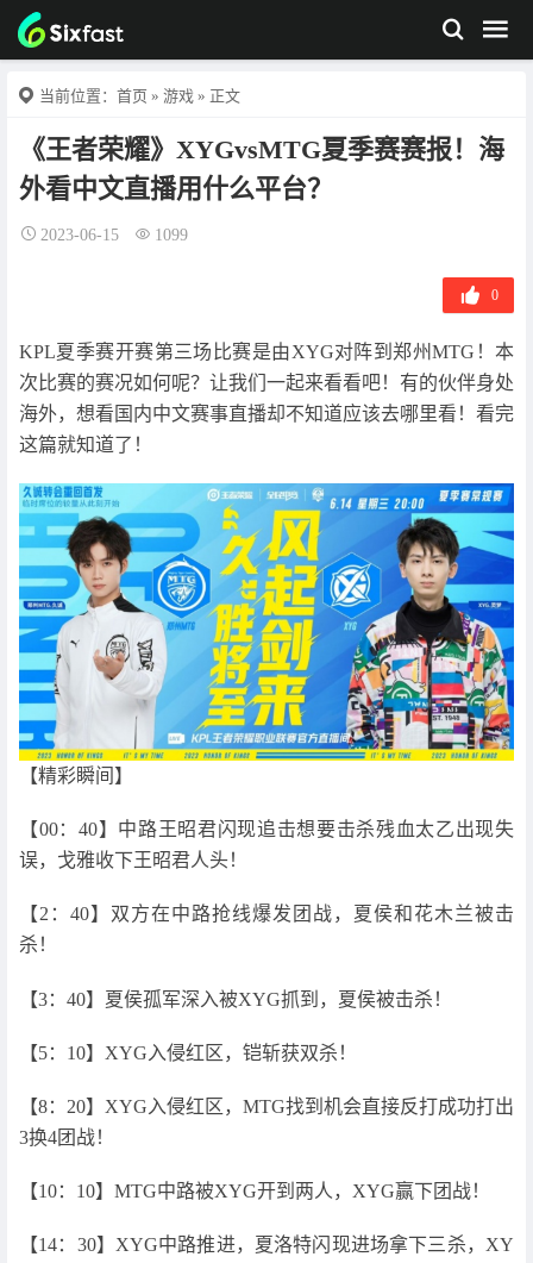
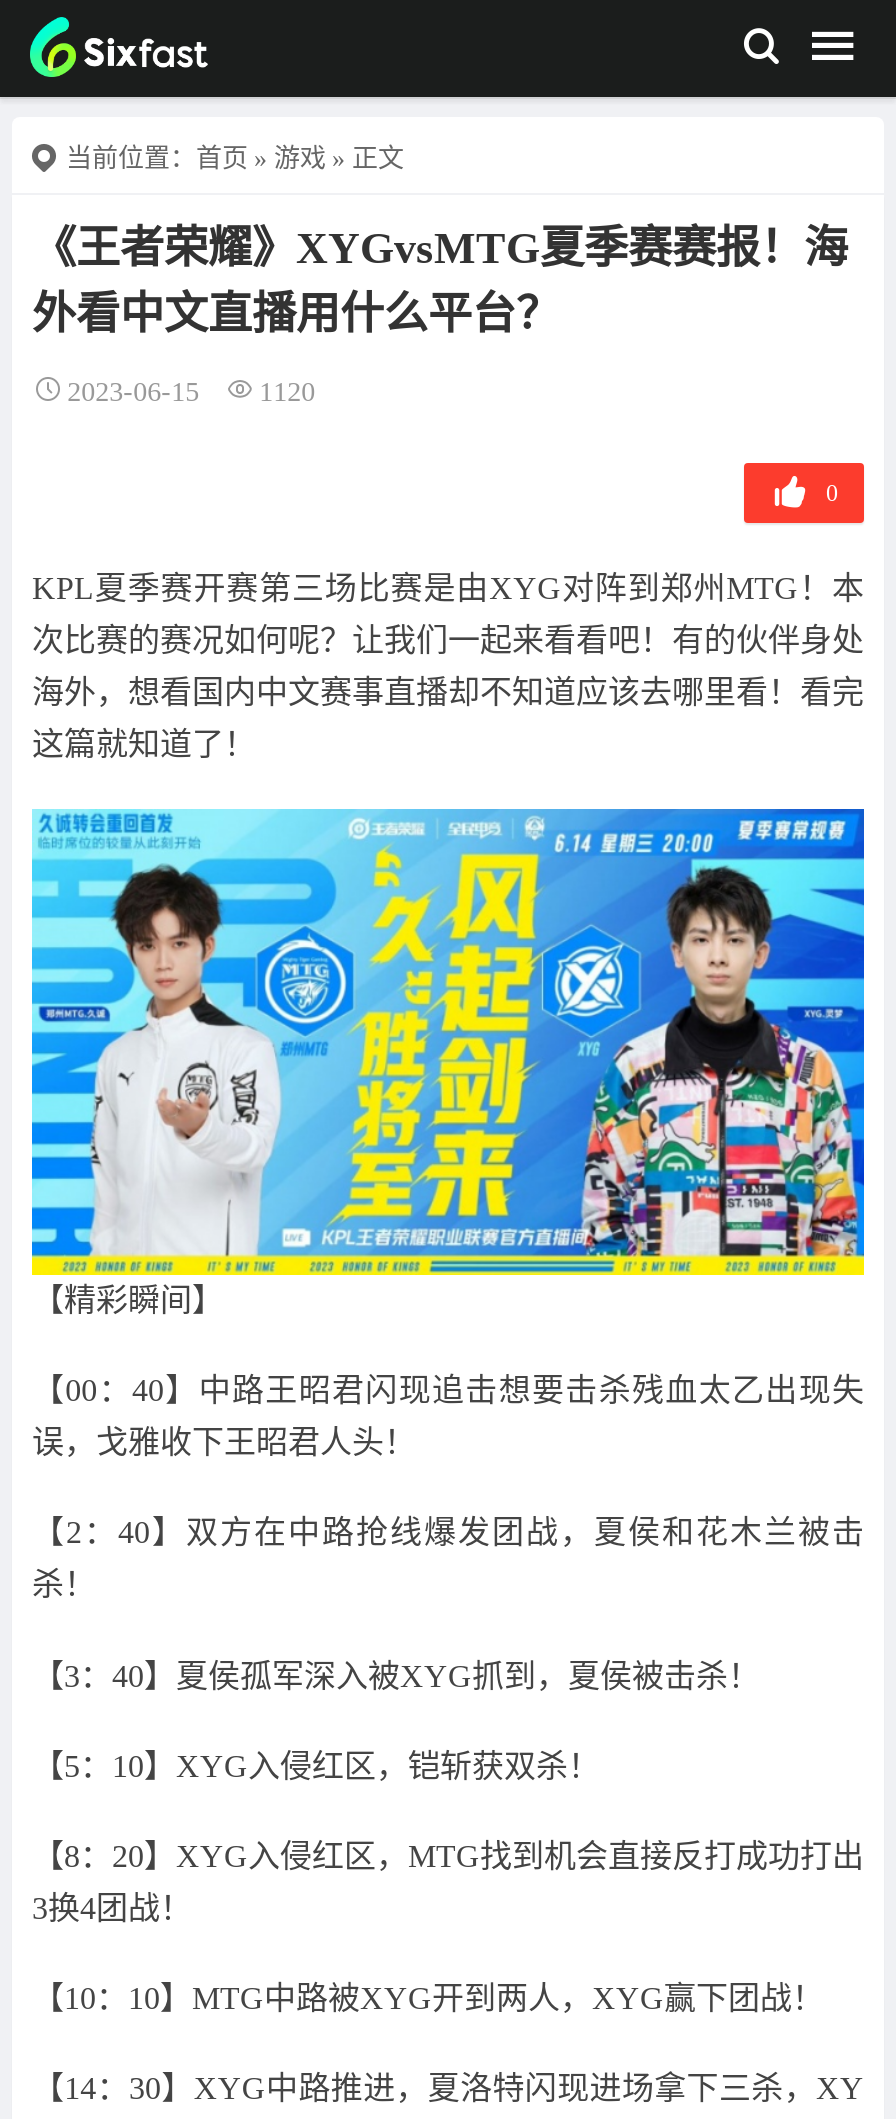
[40,226,188,244] 2023-06-15 1099 -> [67,377,315,407] 2023-06-15 1120

